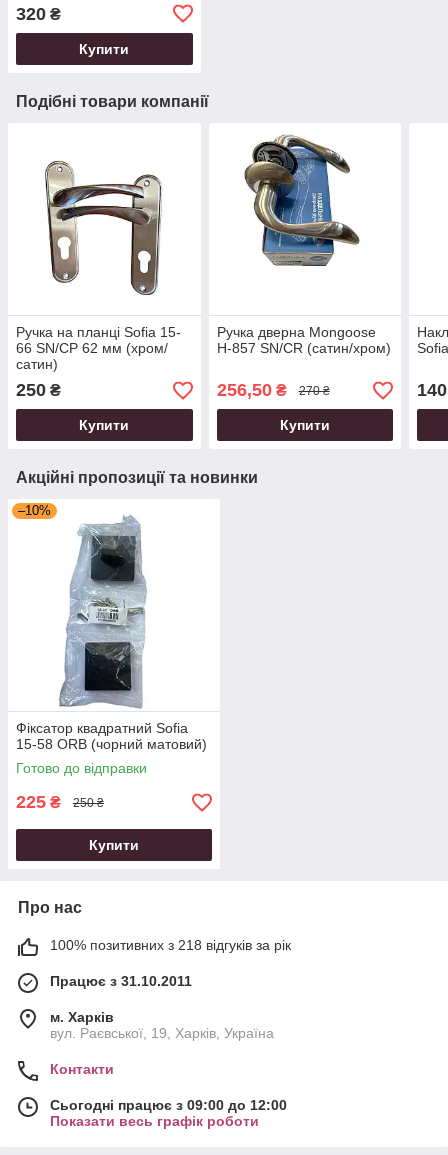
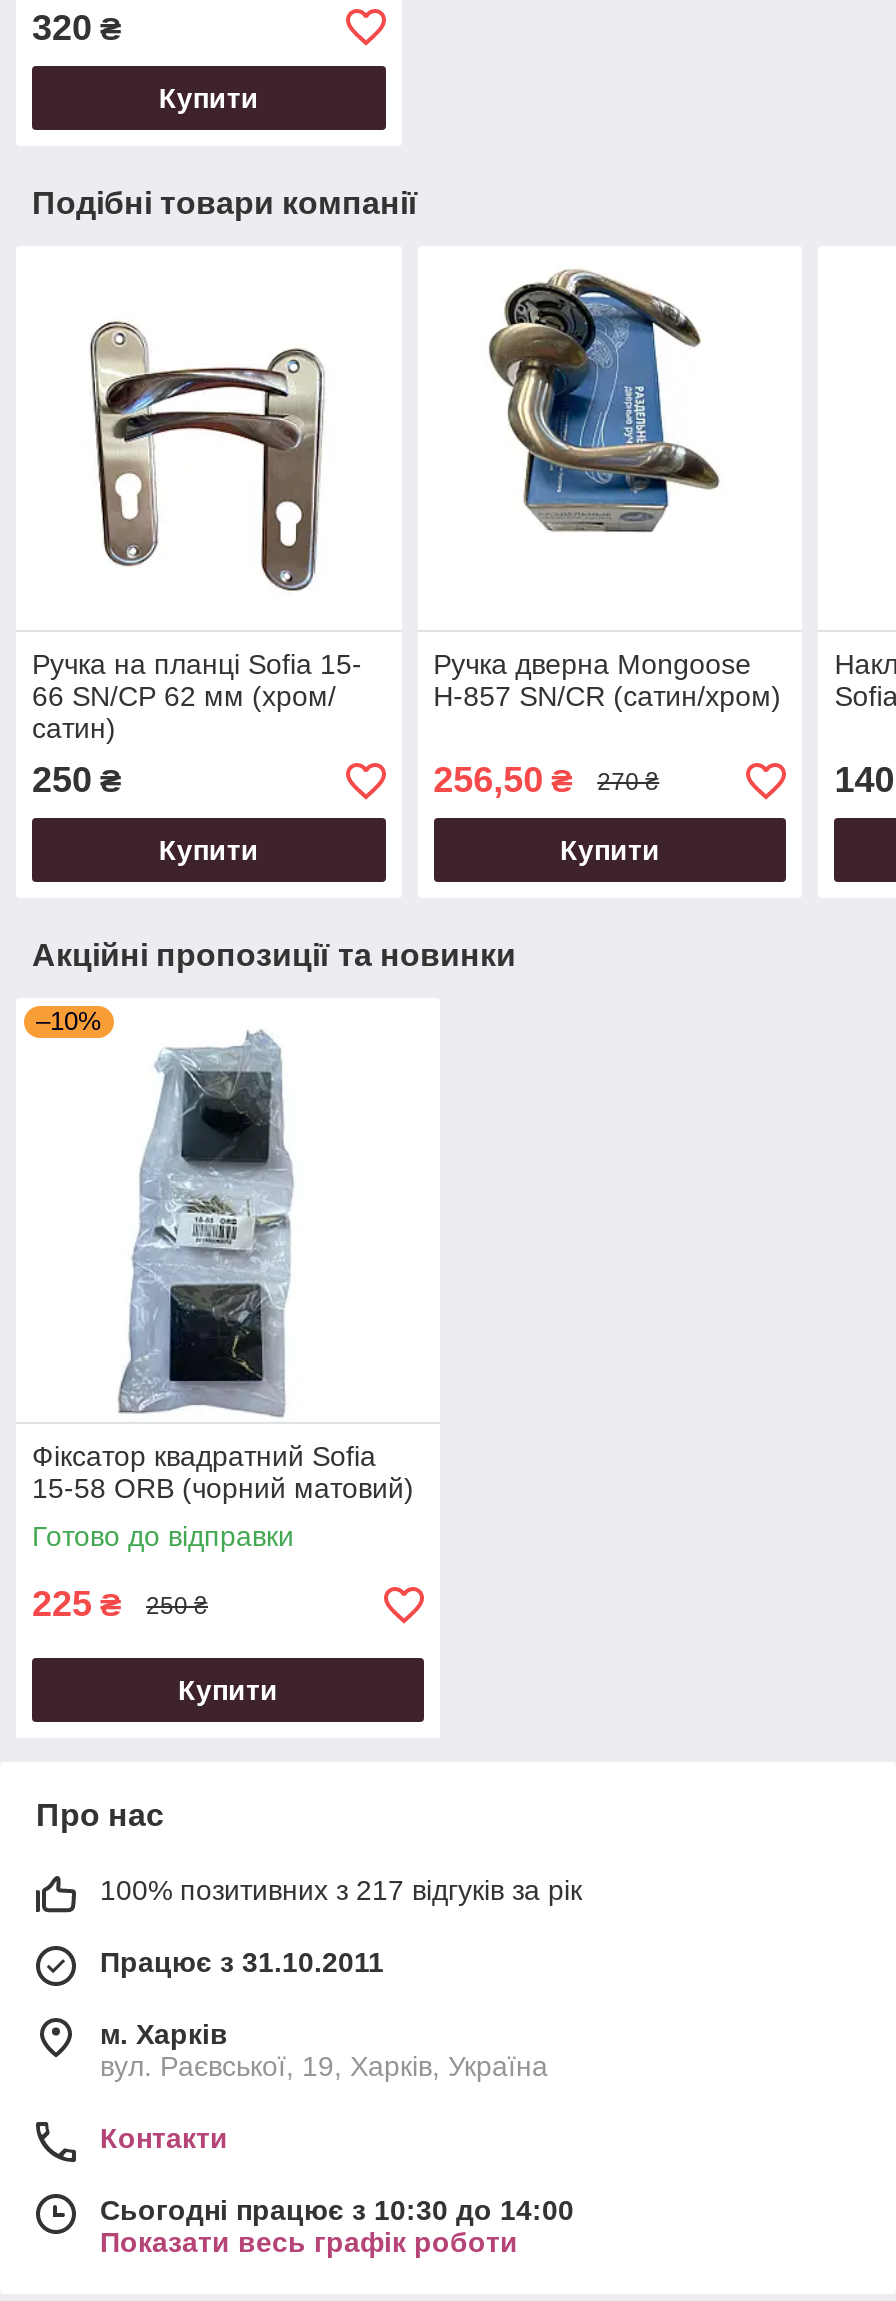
[50,937,291,953] 100% позитивних з 218 відгуків за рік -> [100,1875,582,1907] 100% позитивних з 217 відгуків за рік
[50,1097,287,1113] Сьогодні працює з 09:00 до 12:00 -> [100,2195,574,2227] Сьогодні працює з 10:30 до 14:00

